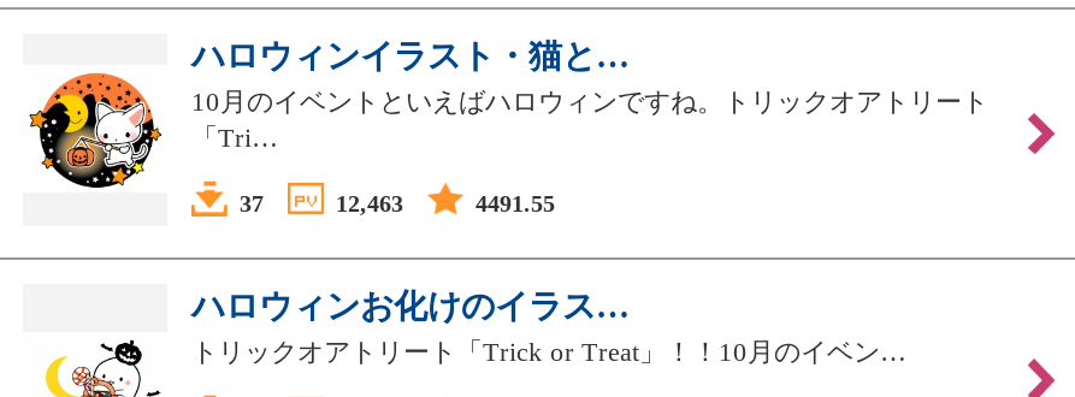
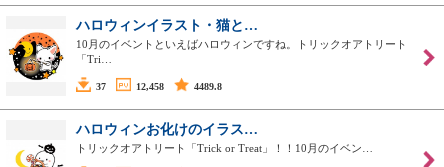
[336,191,403,217] 12,463 -> [136,81,164,92] 12,458
[476,191,555,217] 4491.55 -> [194,81,222,92] 4489.8

